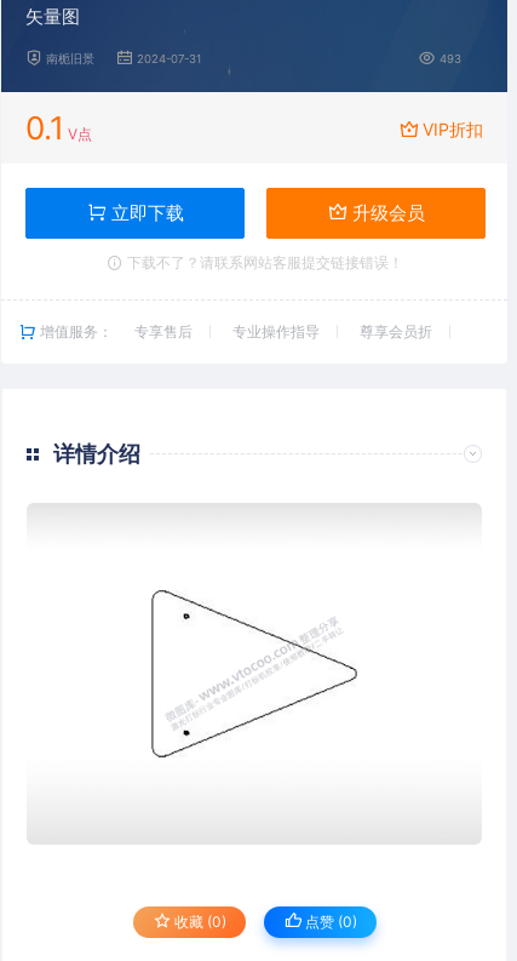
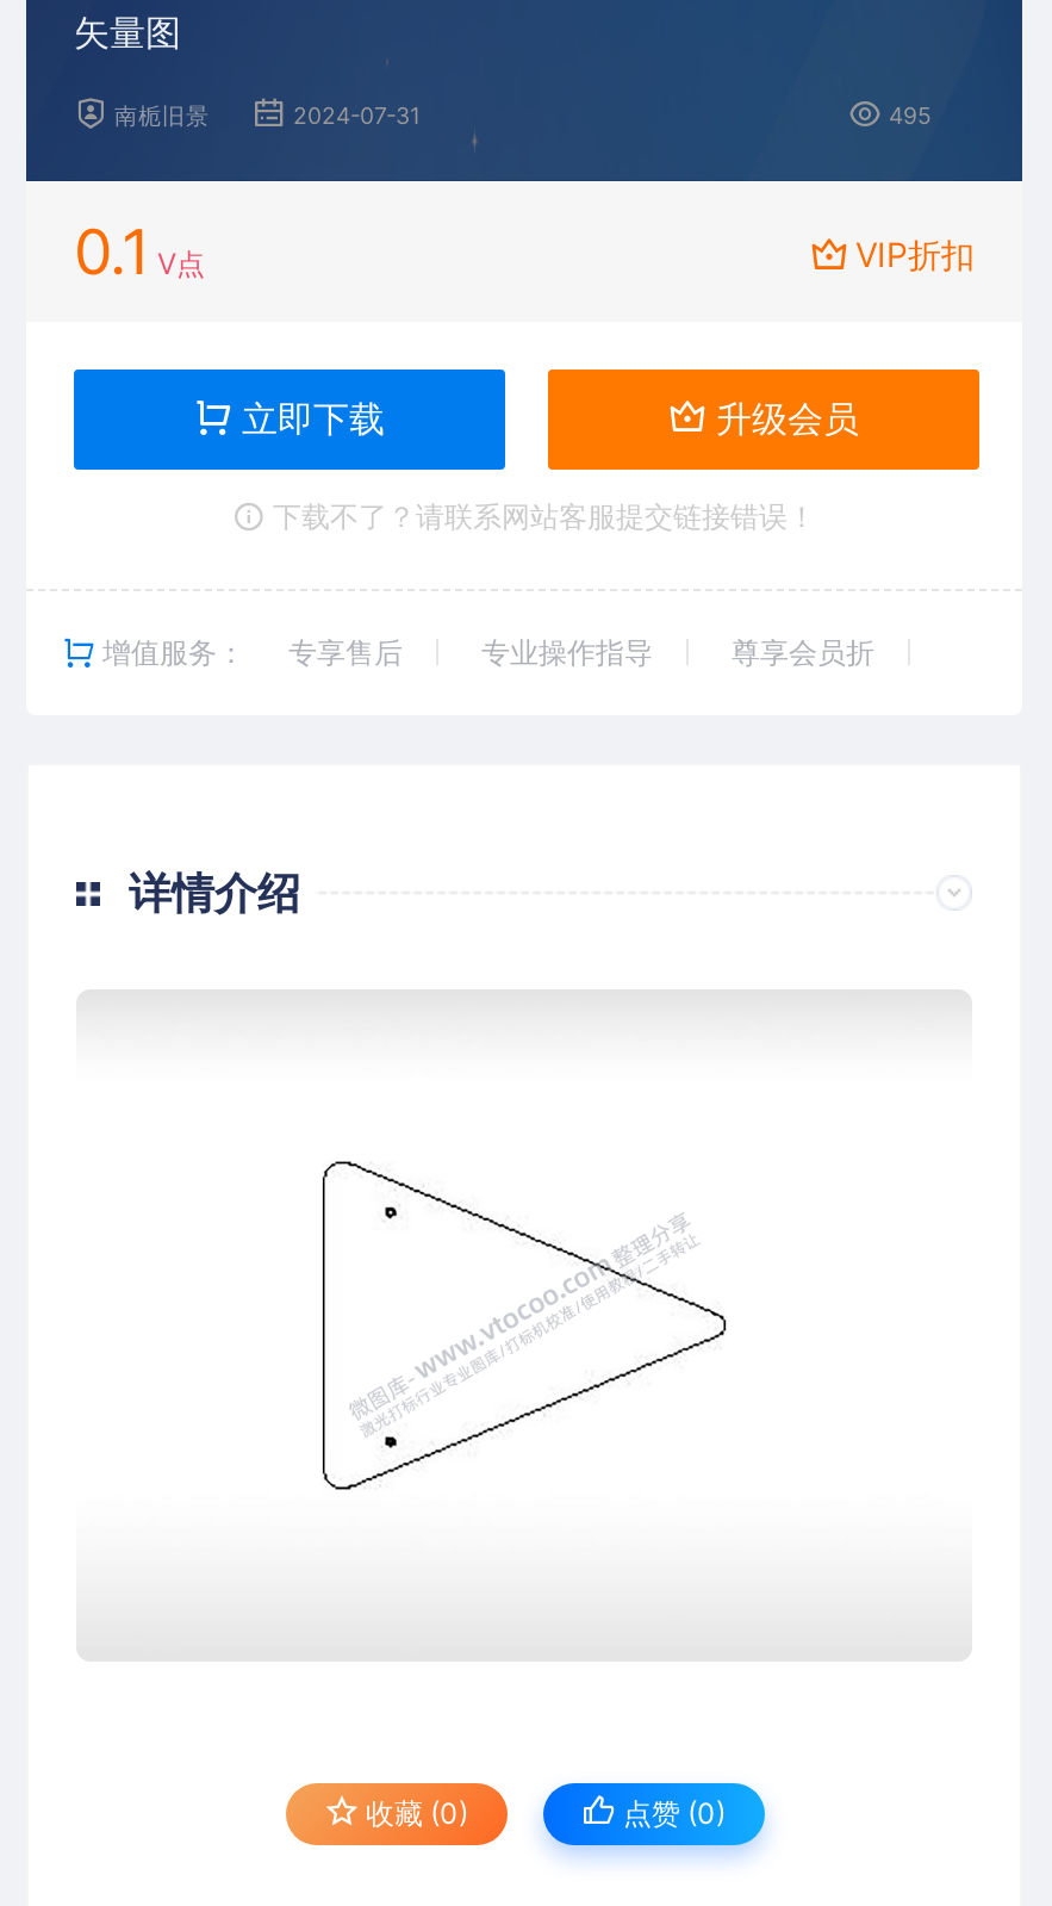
[436,52,461,65] 493 -> [882,103,932,129] 495

